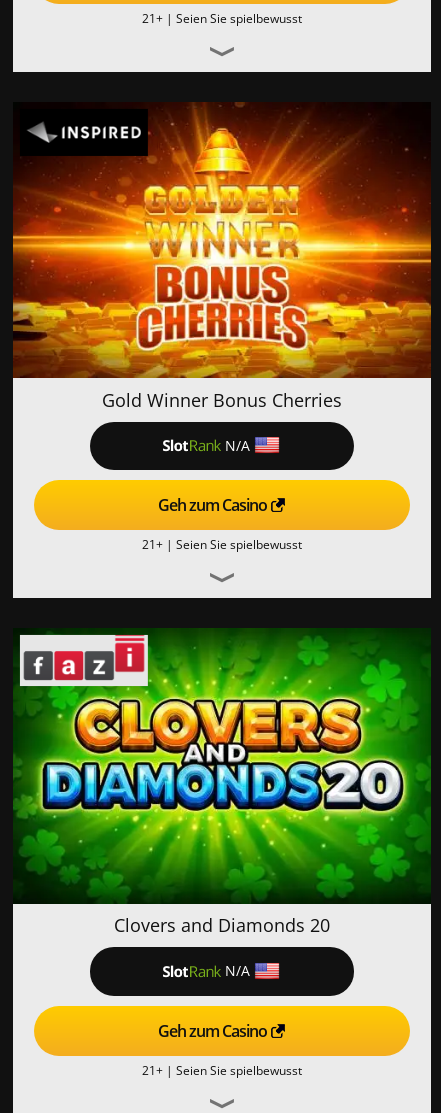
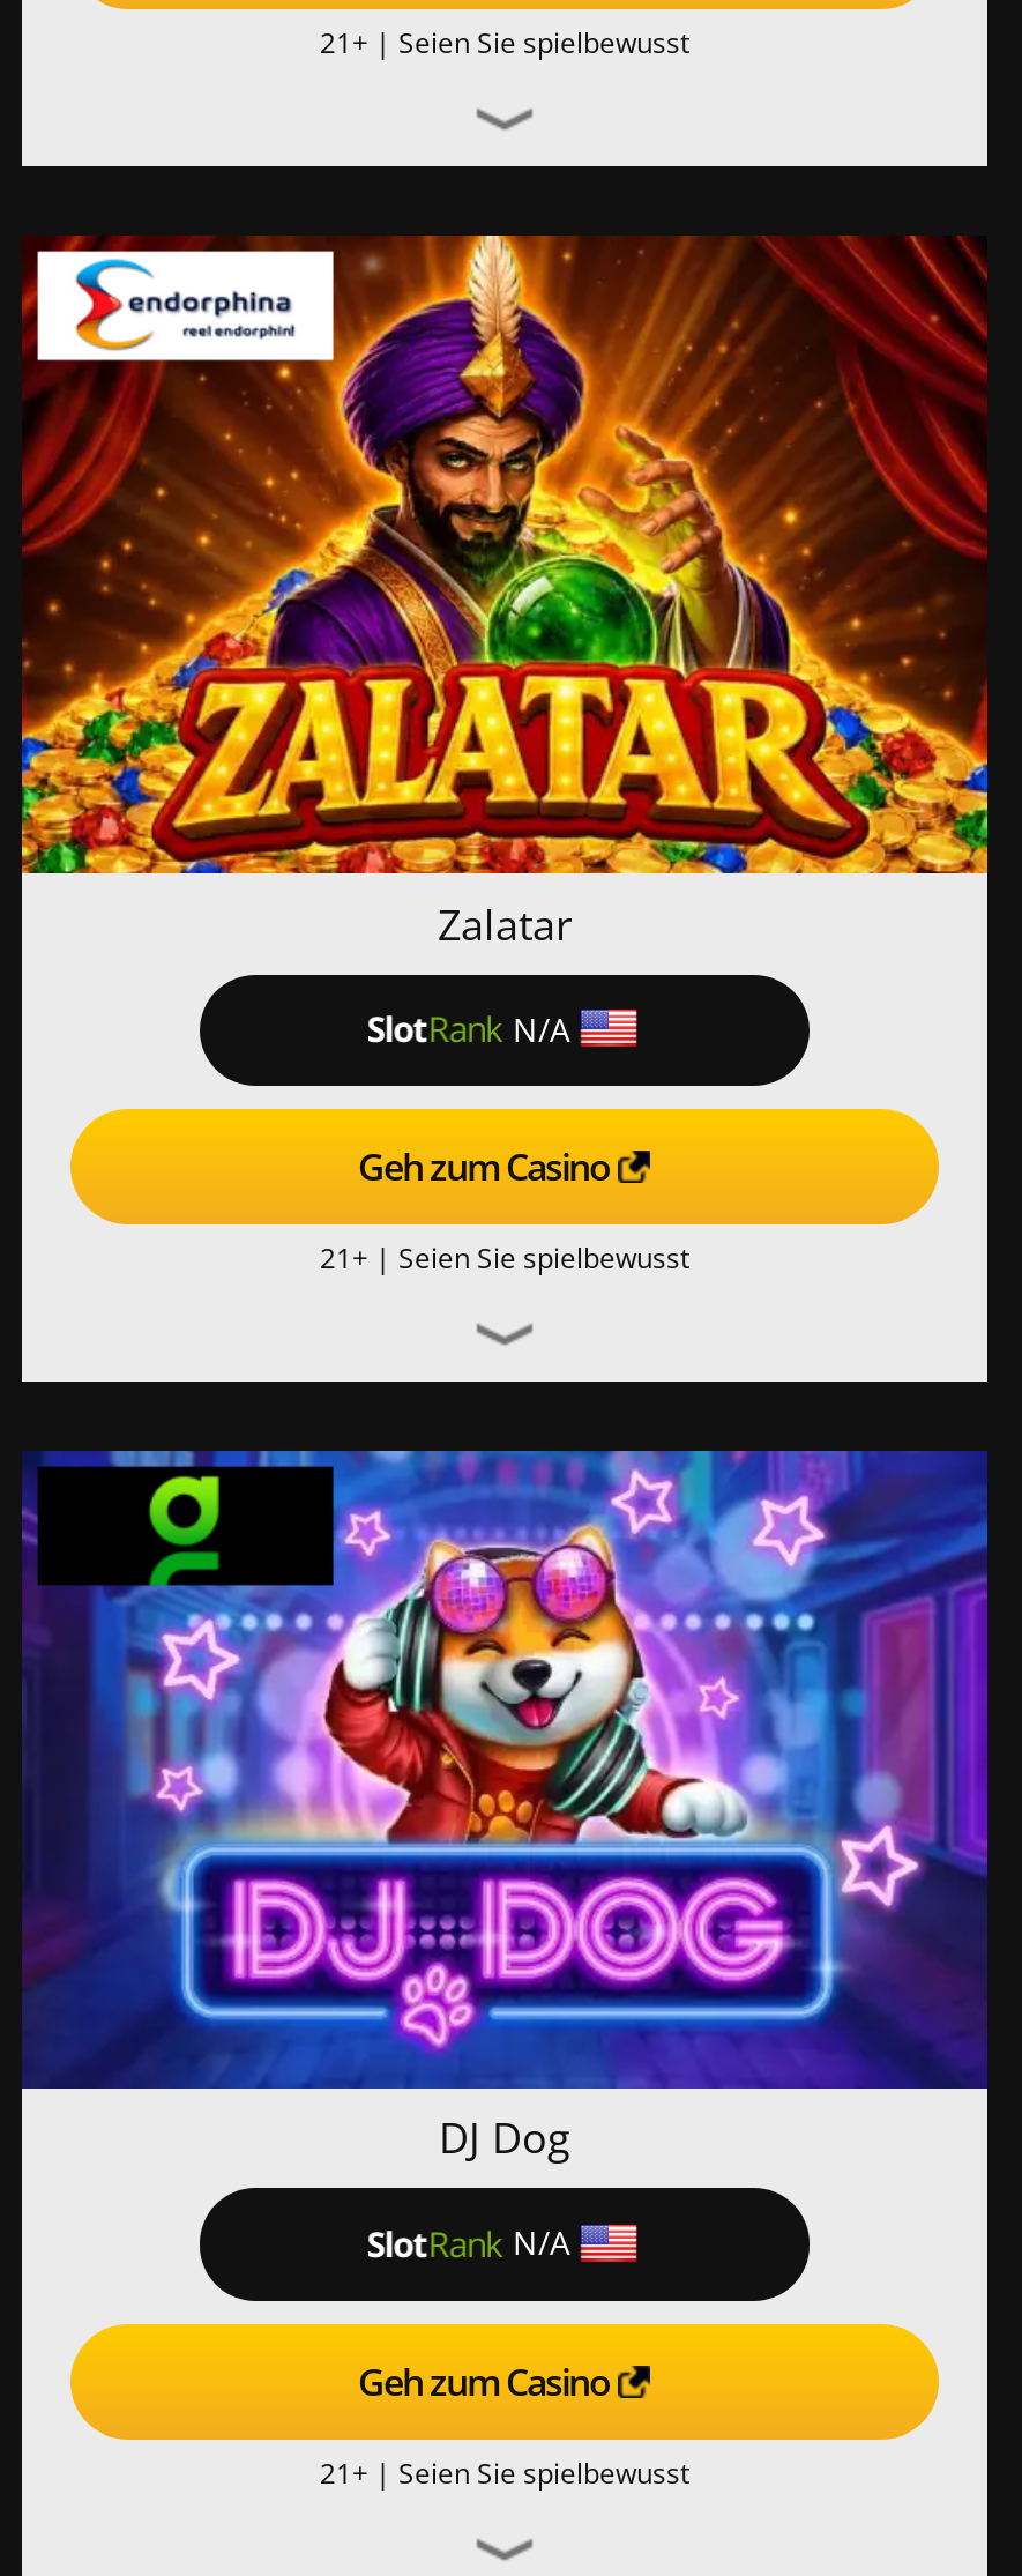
[12,102,432,412] [image] | Gold Winner Bonus Cherries -> [20,233,990,951] [image] | Zalatar
[13,628,431,937] [image] | Clovers and Diamonds 20 -> [20,1449,990,2166] [image] | DJ Dog

